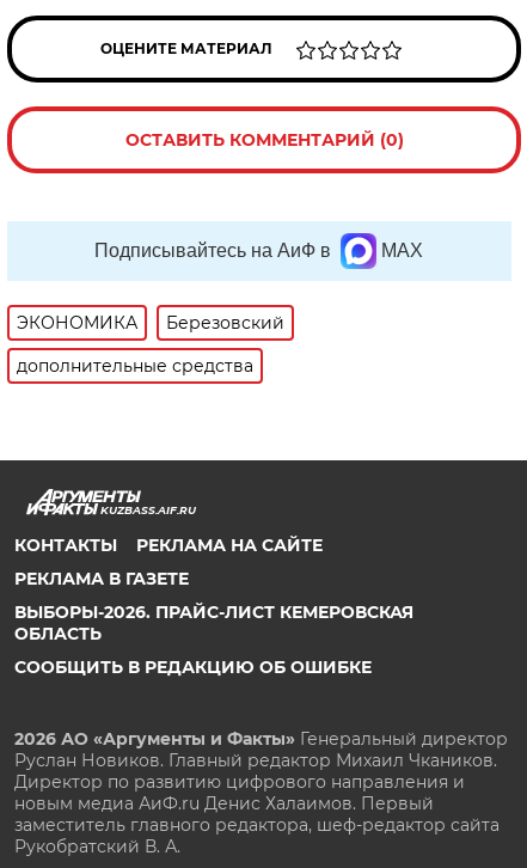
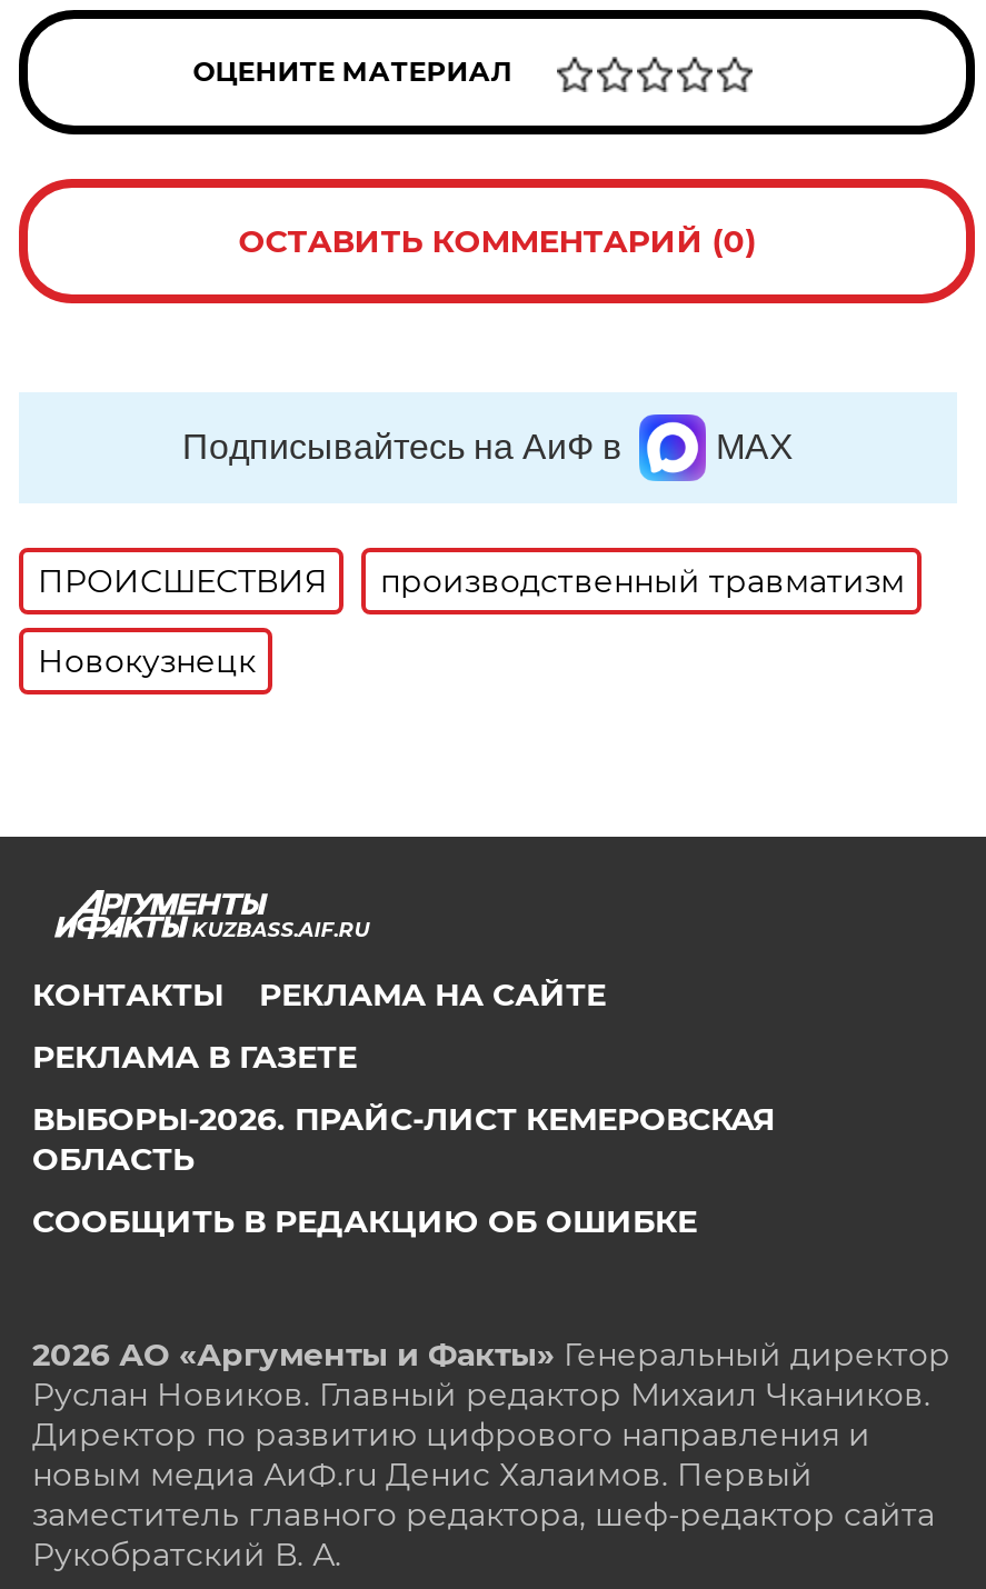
[17,312,285,334] ЭКОНОМИКА | Березовский -> [38,561,905,601] ПРОИСШЕСТВИЯ | производственный травматизм
[17,355,254,377] дополнительные средства -> [38,641,255,681] Новокузнецк

